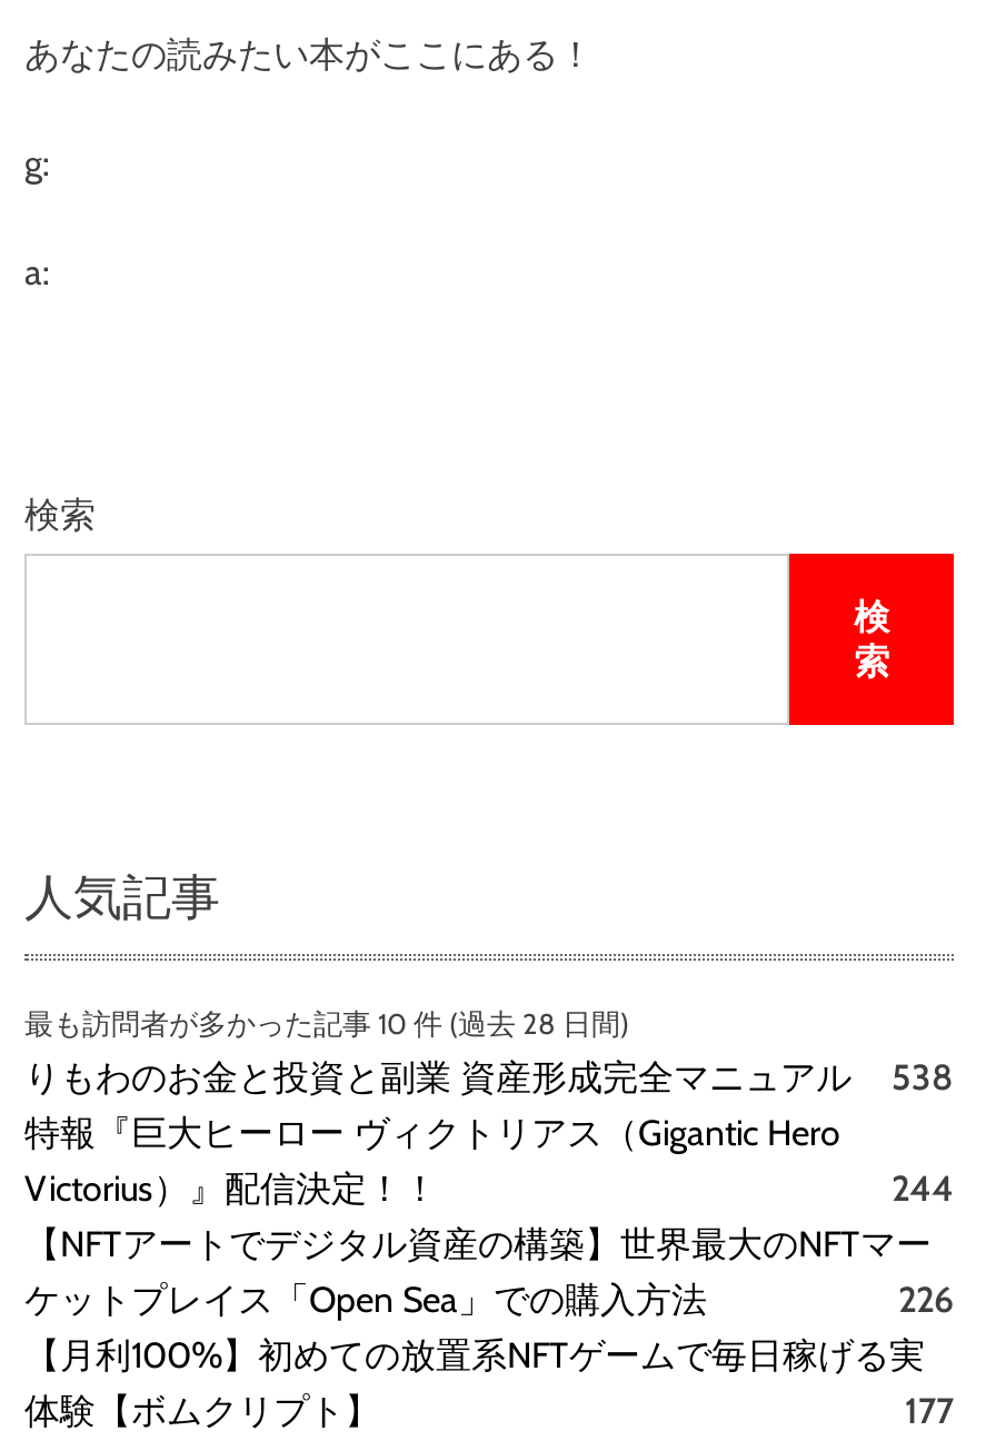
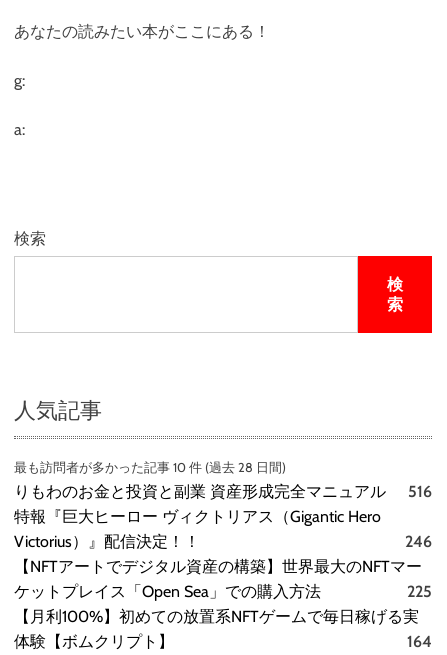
[24,1057,954,1100] りもわのお金と投資と副業 資産形成完全マニュアル 538 -> [14,482,432,501] りもわのお金と投資と副業 資産形成完全マニュアル 516
[892,1169,954,1211] 244 -> [405,532,432,551] 246
[898,1280,954,1322] 226 -> [407,582,432,601] 225
[905,1391,954,1433] 177 -> [407,632,432,651] 164

